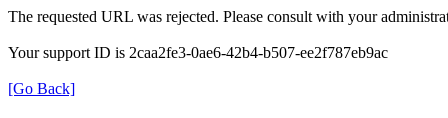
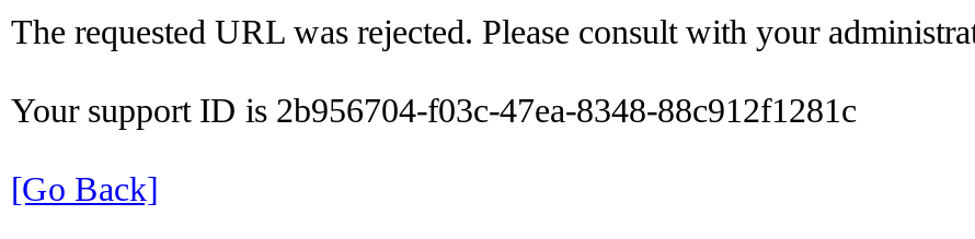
[8,44,388,61] Your support ID is 2caa2fe3-0ae6-42b4-b507-ee2f787eb9ac -> [11,92,857,129] Your support ID is 2b956704-f03c-47ea-8348-88c912f1281c

